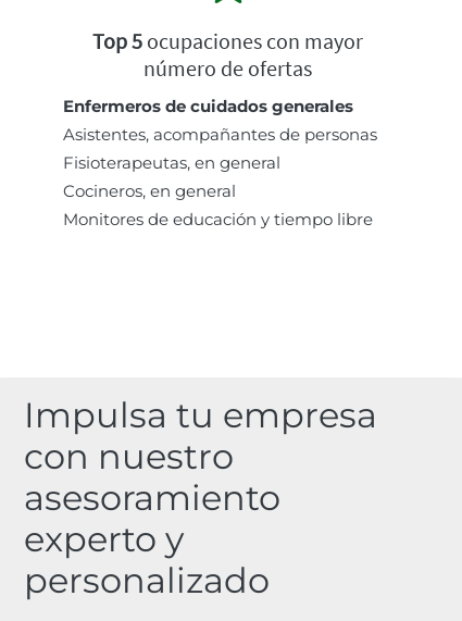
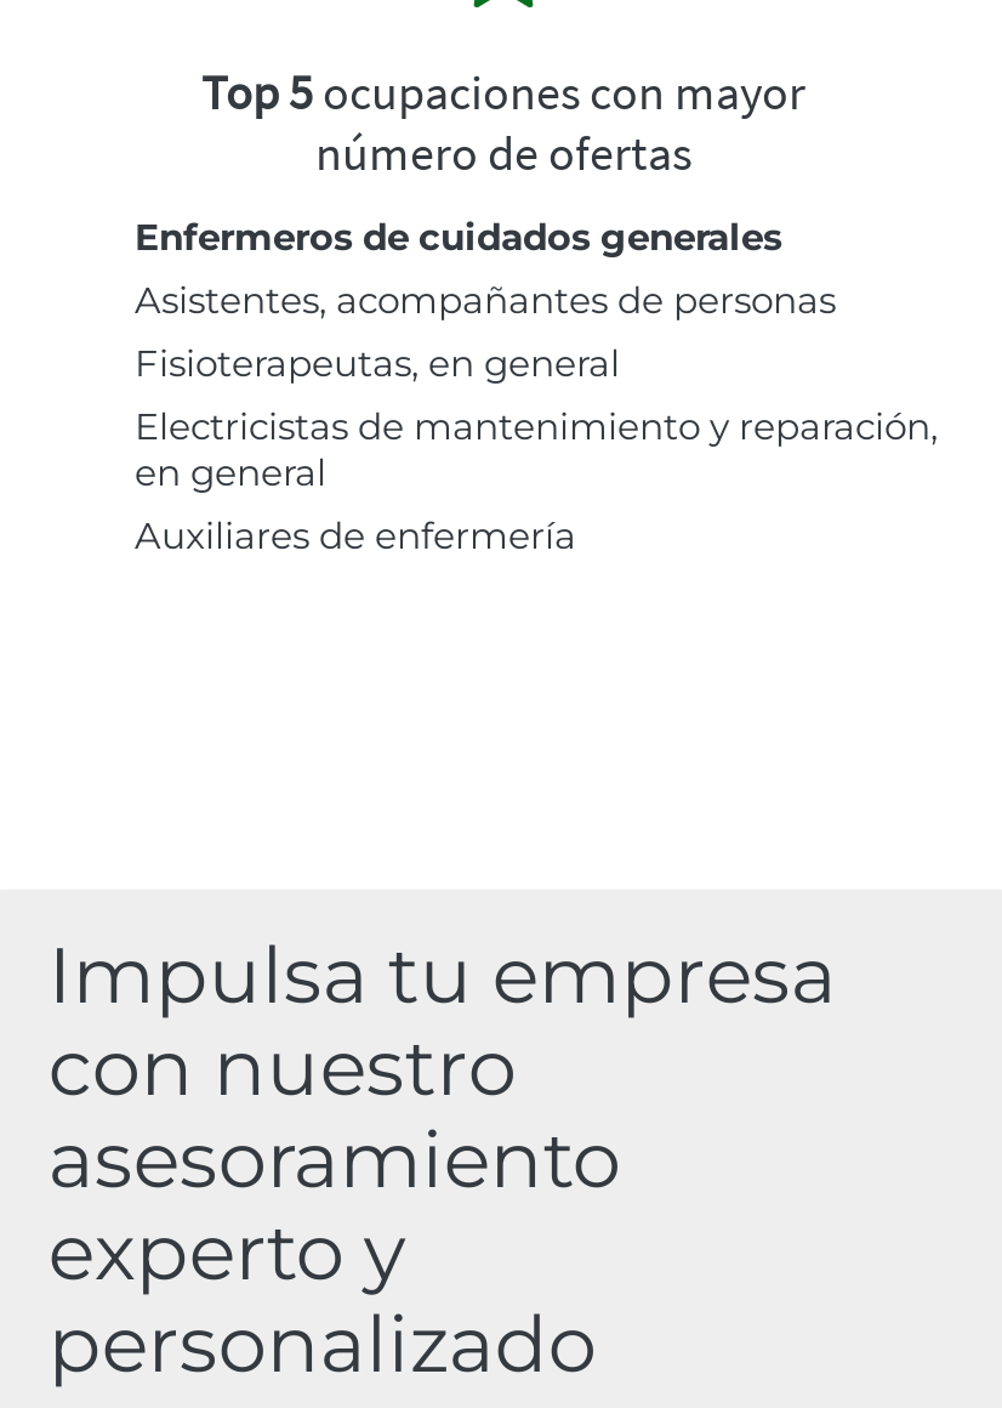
[63,181,373,230] Cocineros, en general | Monitores de educación y tiempo libre -> [135,403,938,559] Electricistas de mantenimiento y reparación, | en general | Auxiliares de enfermería

